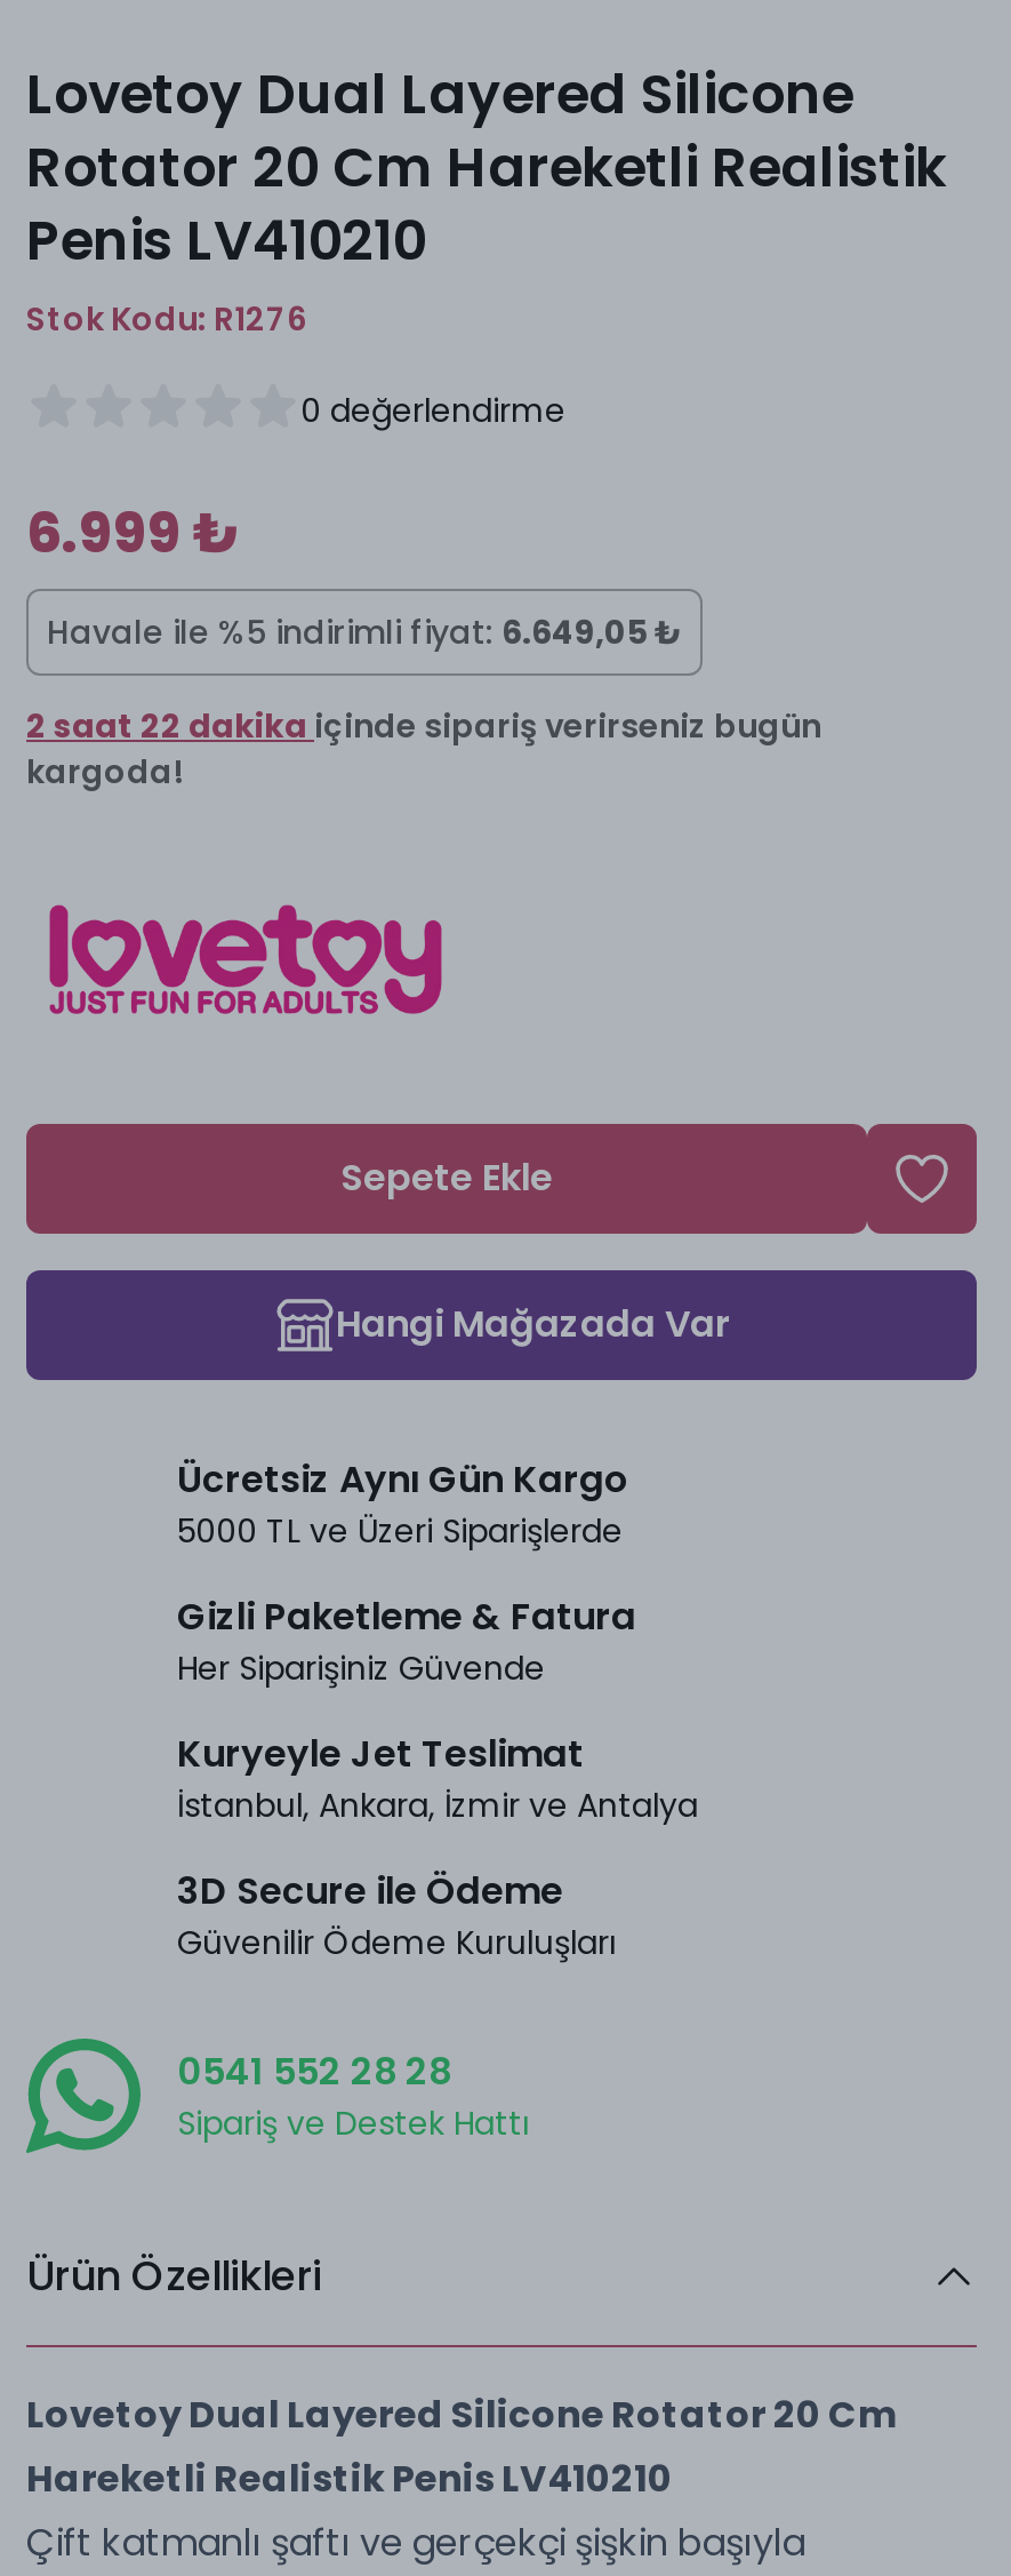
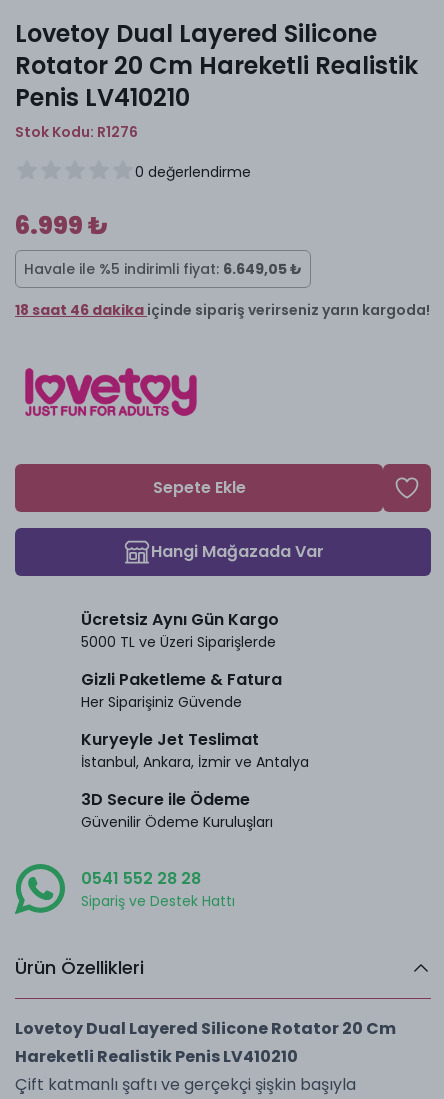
[26,703,821,795] 2 saat 22 dakika içinde sipariş verirseniz bugün | kargoda! -> [15,300,430,320] 18 saat 46 dakika içinde sipariş verirseniz yarın kargoda!

